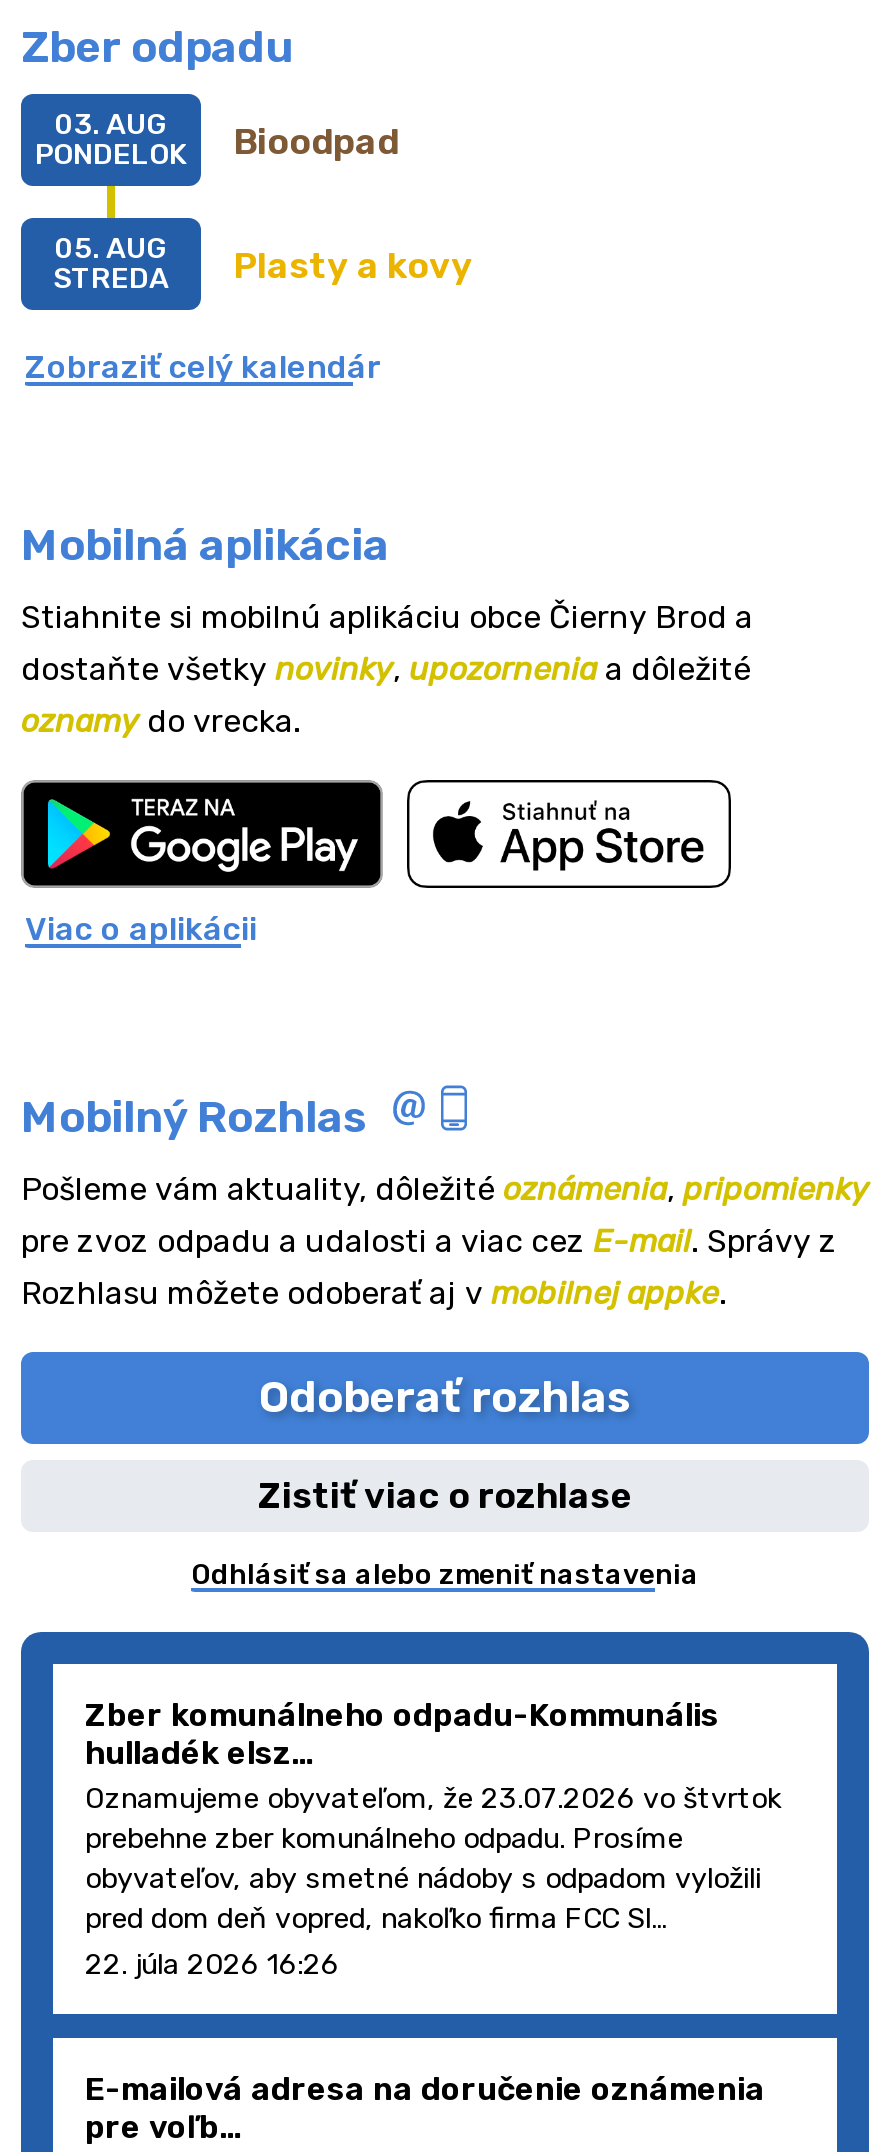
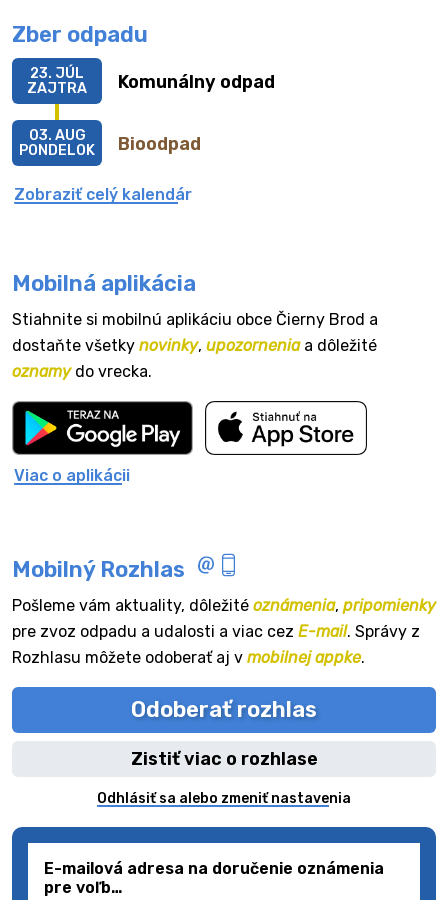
none -> [27,65,275,97] Komunálny odpad | 23. JÚL | ZAJTRA
moved [35,108,399,172] -> [19,127,201,159]: Bioodpad | 03. AUG | PONDELOK
[53,232,473,296] Plasty a kovy | 05. AUG | STREDA -> none
[85,1696,781,1982] Zber komunálneho odpadu-Kommunális | hulladék elsz… | Oznamujeme obyvateľom, že 23.07.2026 vo štvrtok | prebehne zber komunálneho odpadu. Prosíme | obyvateľov, aby smetné nádoby s odpadom vyložili | pred dom deň vopred, nakoľko firma FCC Sl… | 22. júla 2026 16:26 -> none

